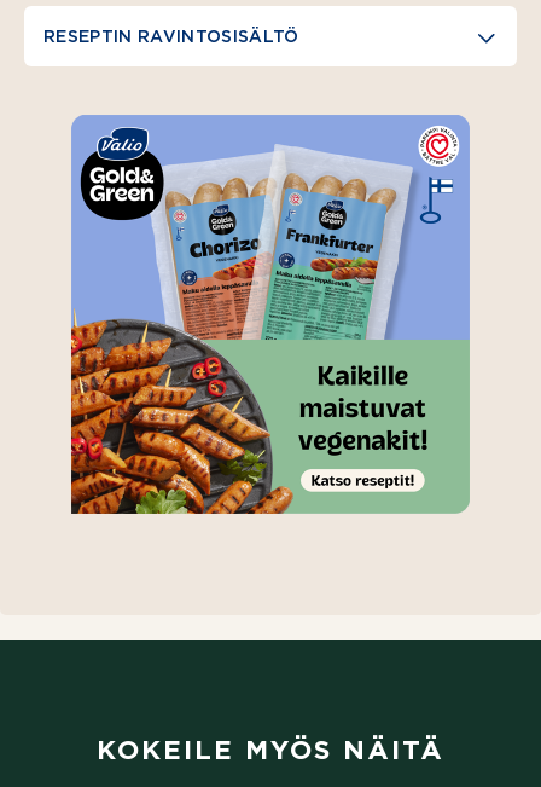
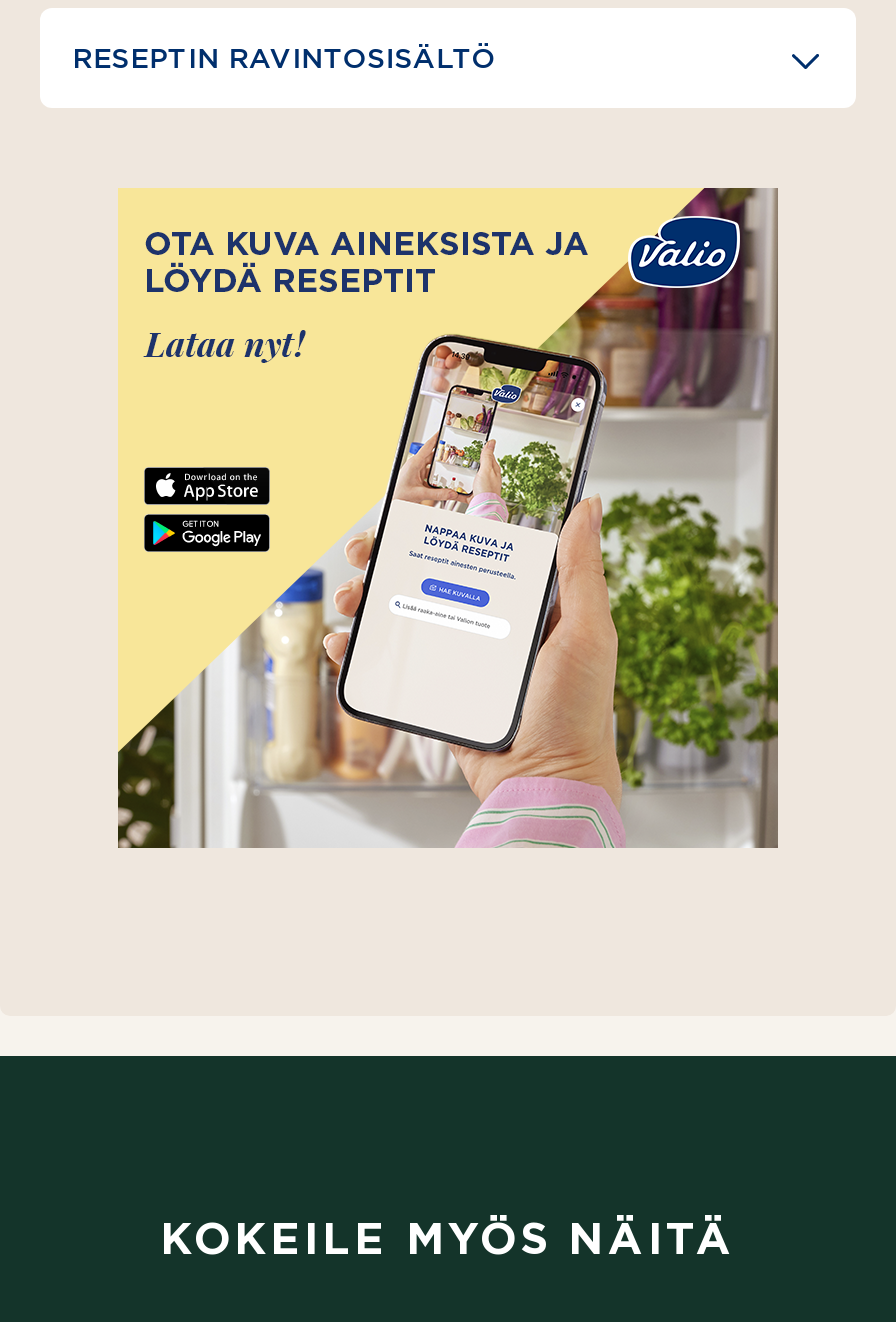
[70,114,470,514] [image] -> [116,186,780,850] [image]

